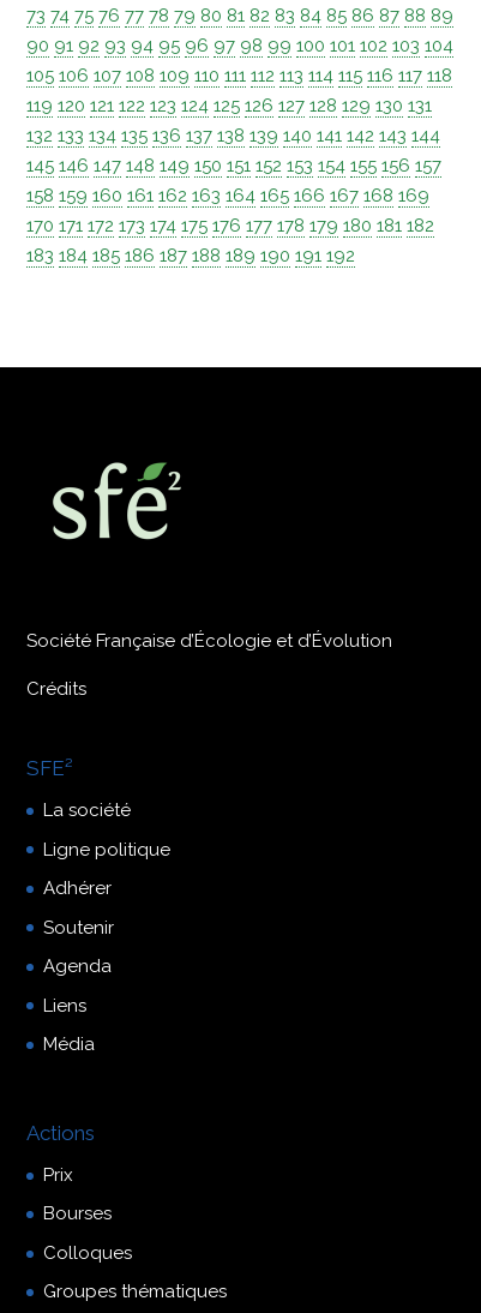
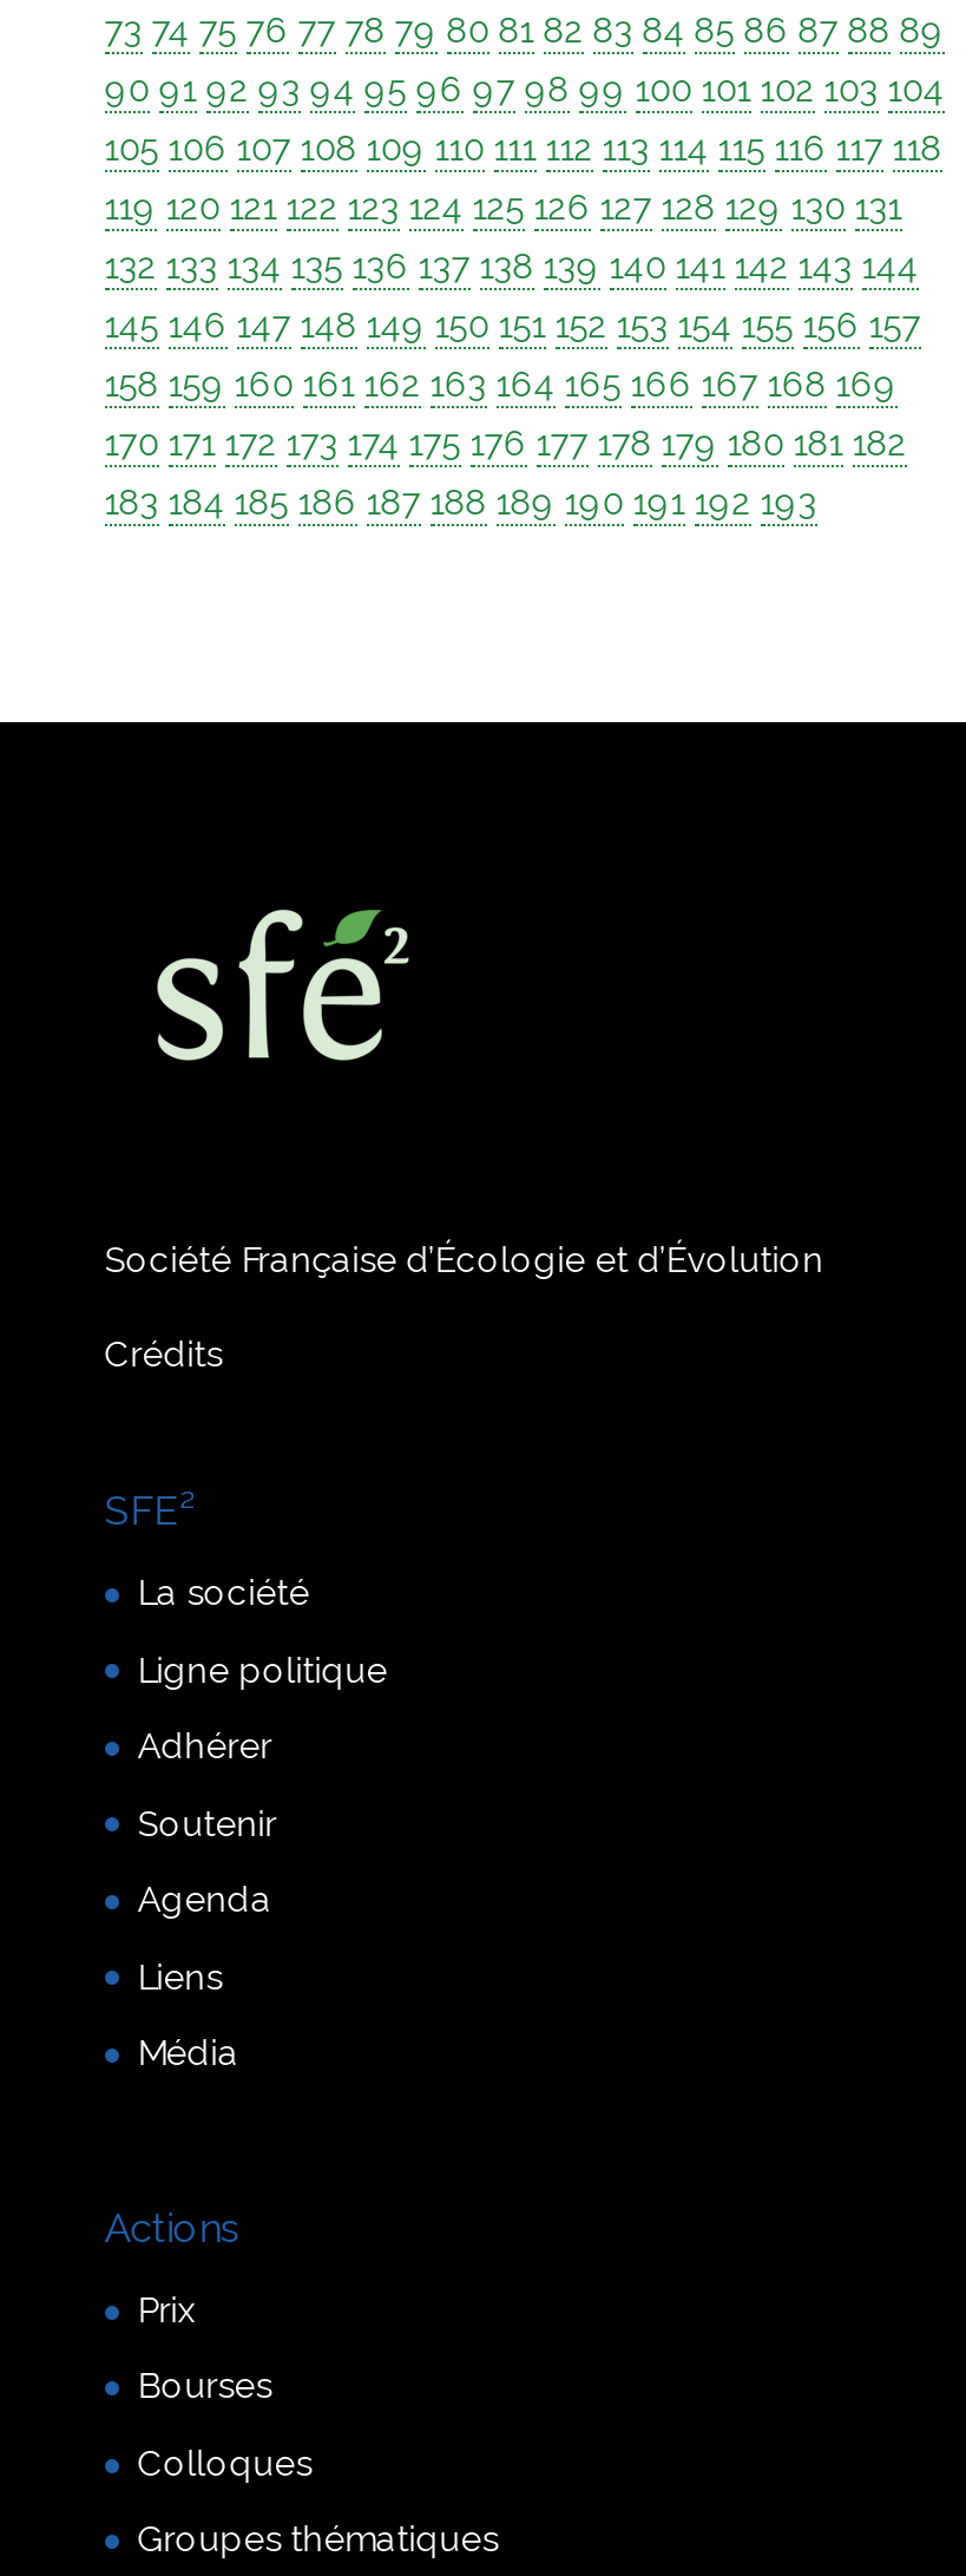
[26,245,355,266] 183 184 185 186 187 188 189 190 191 192 -> [105,481,817,524] 183 184 185 186 187 188 189 190 191 192 193

